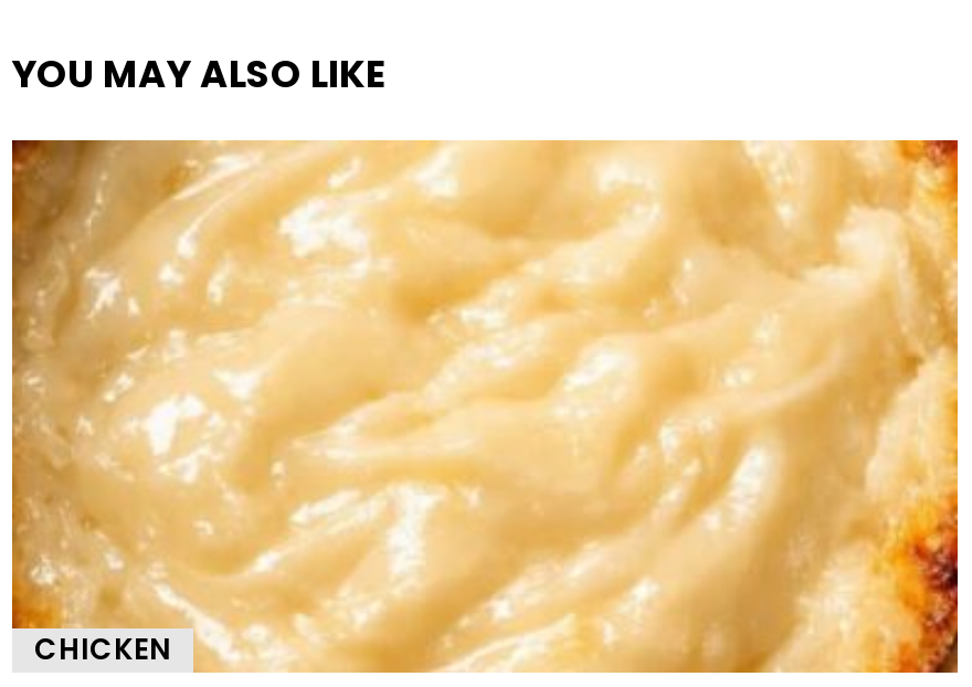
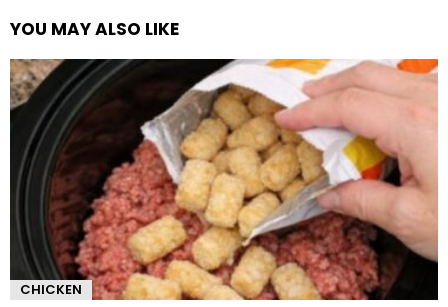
[10,138,960,677] [image] -> [9,58,439,301] [image]

